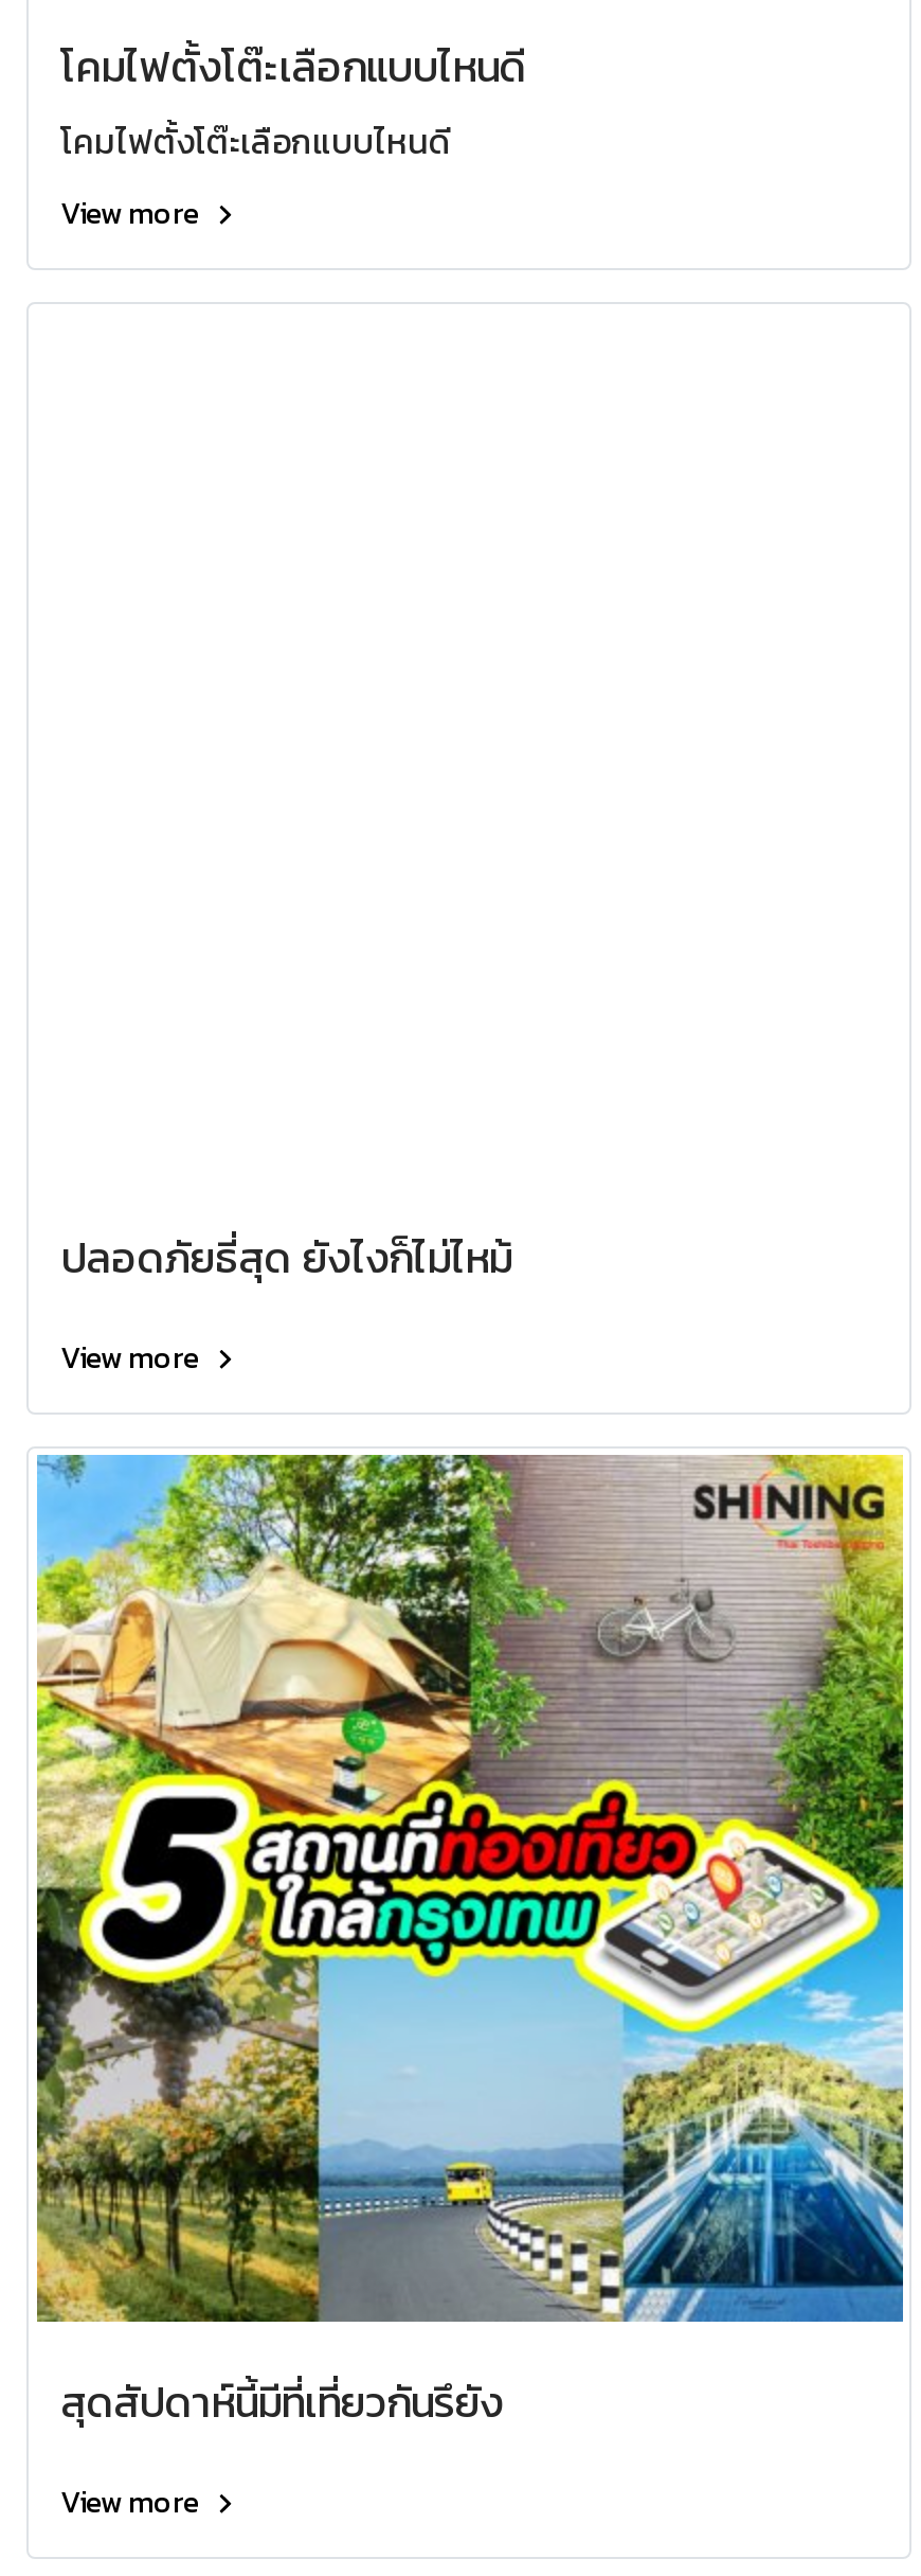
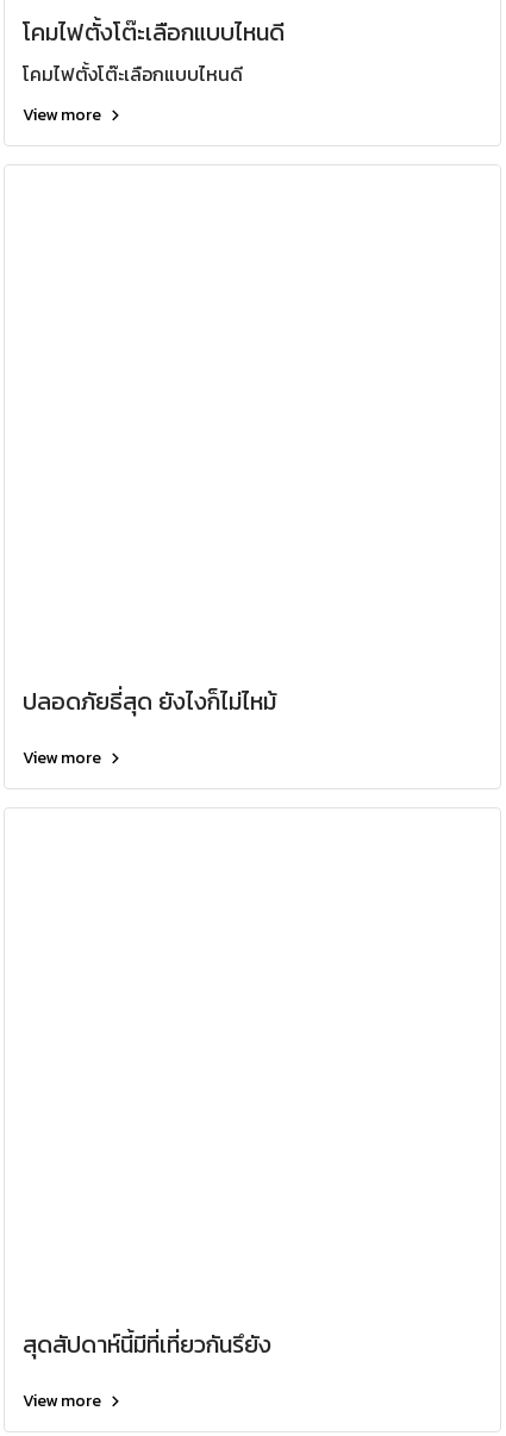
[35,1453,905,2324] [image] -> none

